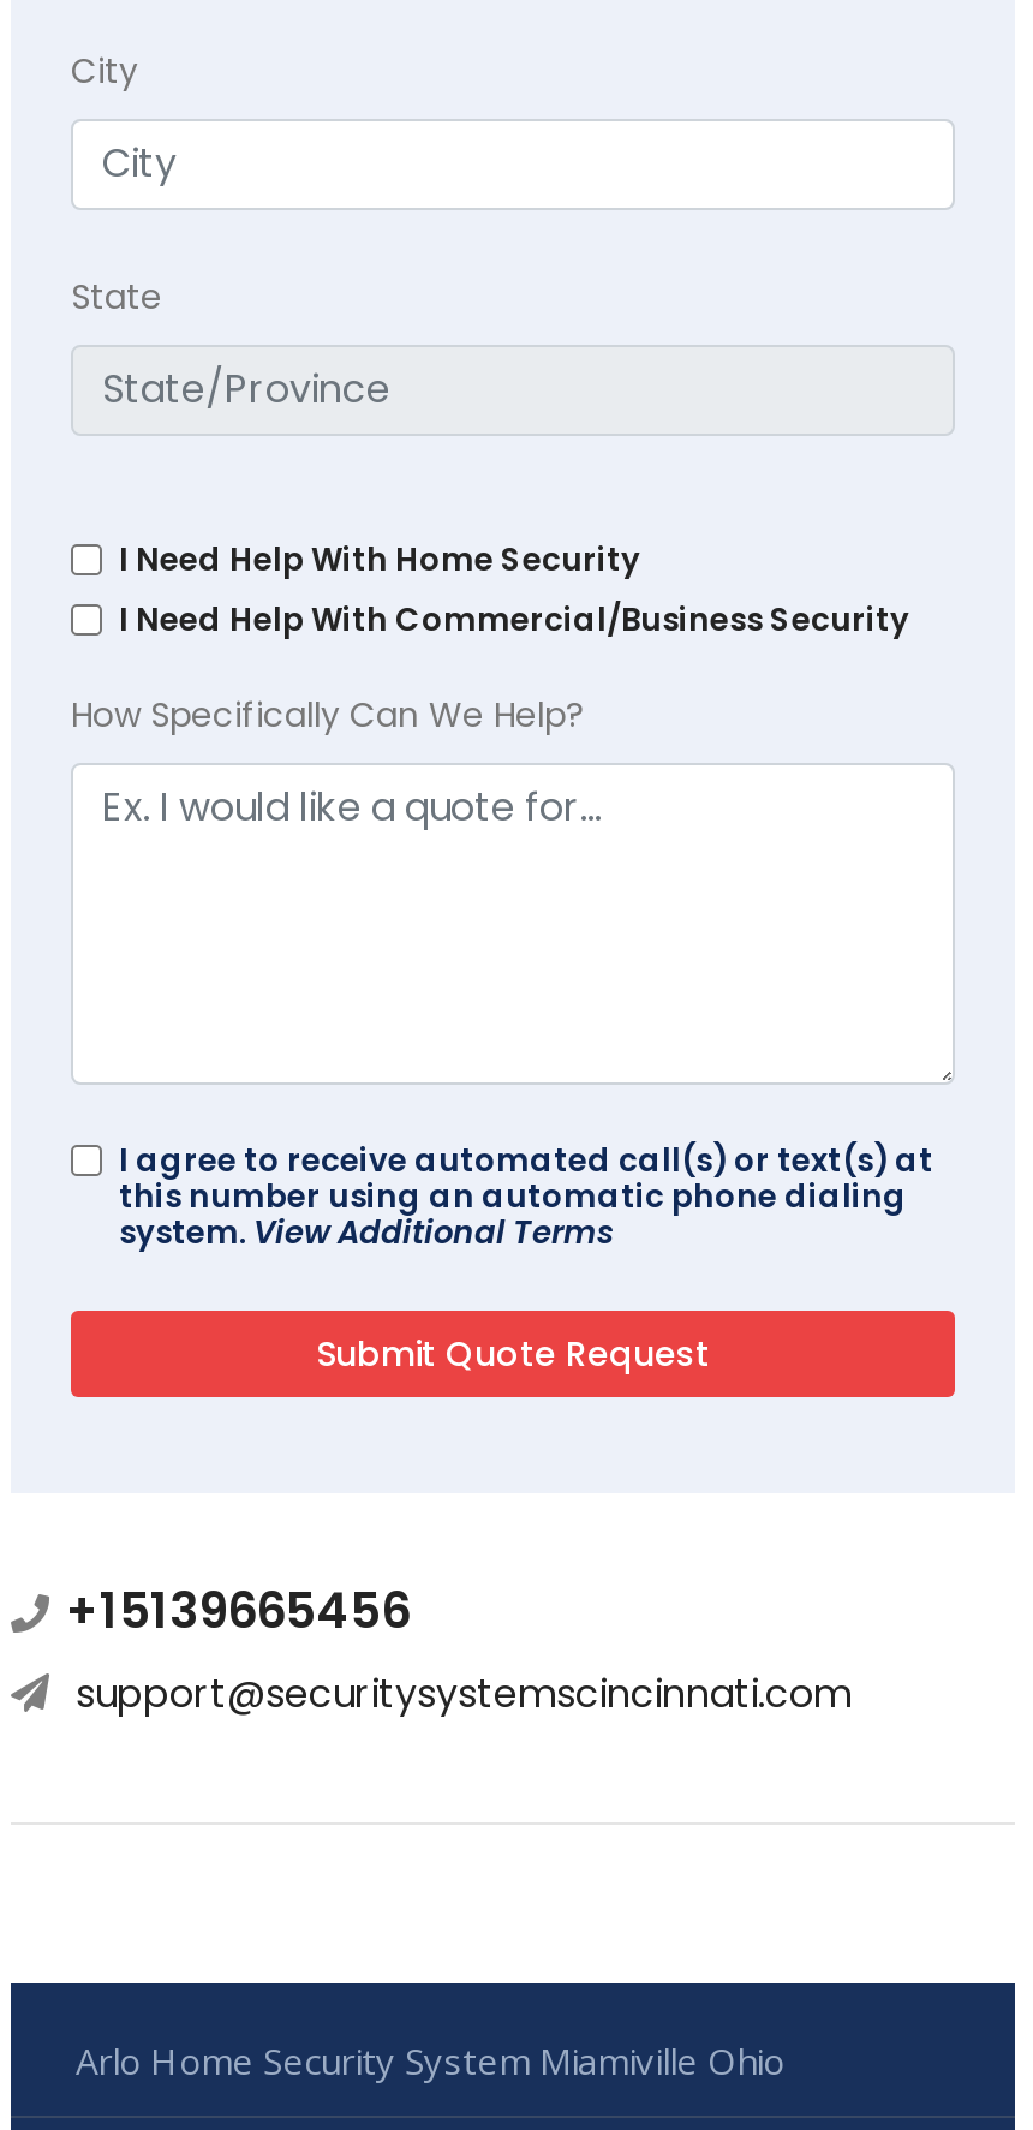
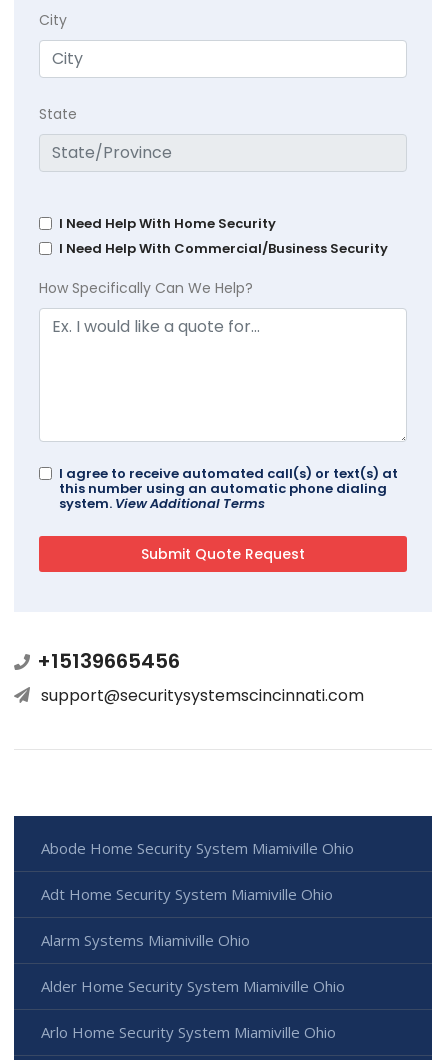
none -> [41,838,354,996] Abode Home Security System Miamiville Ohio | Adt Home Security System Miamiville Ohio | Alarm Systems Miamiville Ohio | Alder Home Security System Miamiville Ohio

